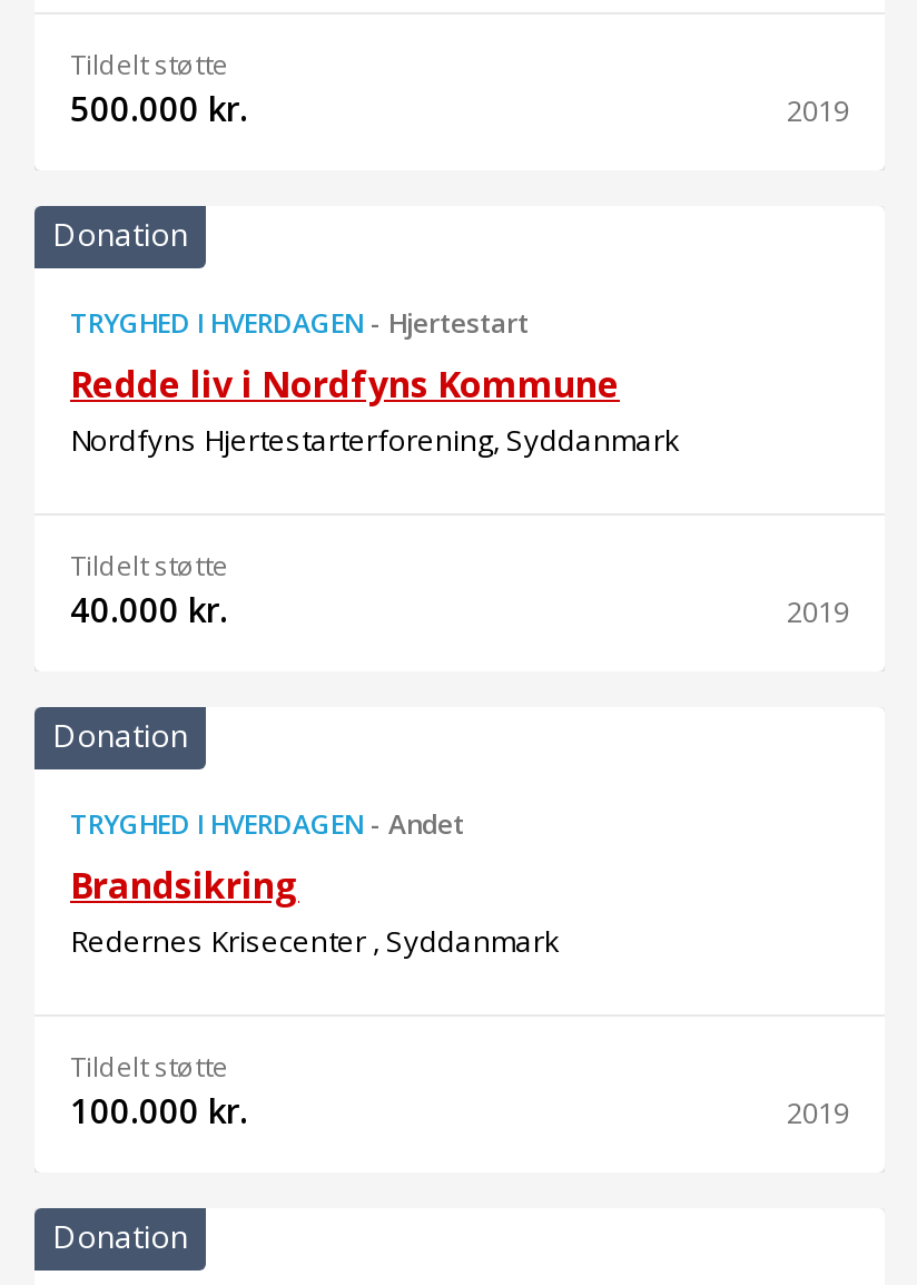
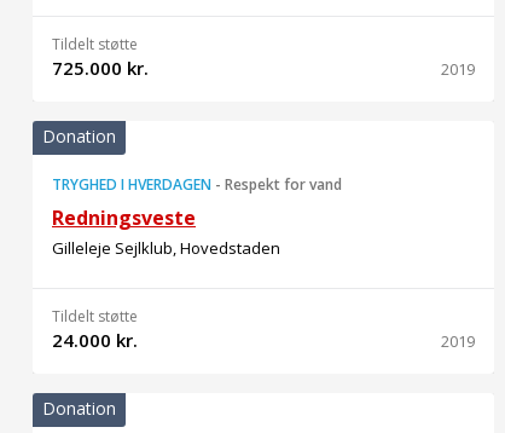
[70,86,248,130] 500.000 kr. -> [52,56,149,80] 725.000 kr.
[70,304,680,460] TRYGHED I HVERDAGEN - Hjertestart | Redde liv i Nordfyns Kommune | Nordfyns Hjertestarterforening, Syddanmark -> [52,174,342,259] TRYGHED I HVERDAGEN - Respekt for vand | Redningsveste | Gilleleje Sejlklub, Hovedstaden
[52,587,849,1132] 40.000 kr. | 2019 | Donation | TRYGHED I HVERDAGEN - Andet | Brandsikring | Redernes Krisecenter , Syddanmark | Tildelt støtte | 100.000 kr. -> [52,328,138,352] 24.000 kr.

